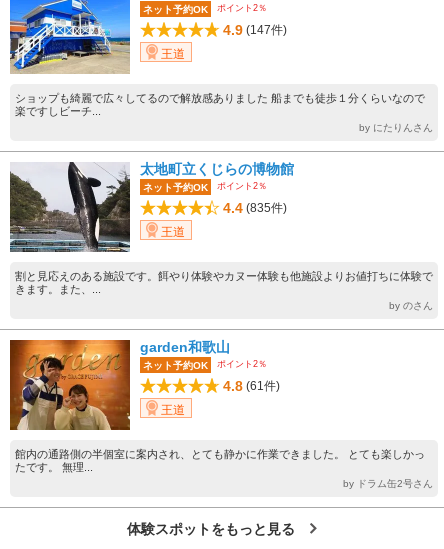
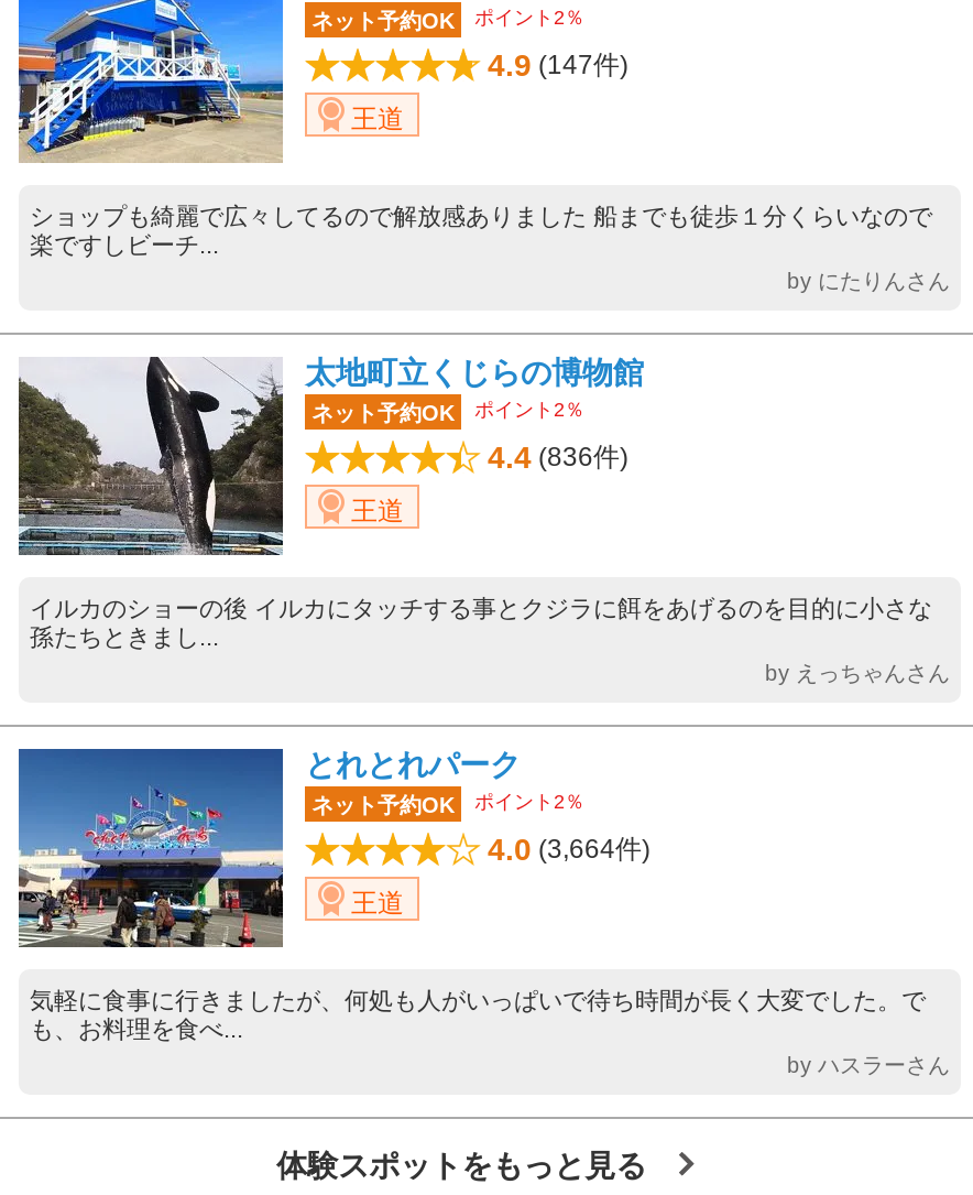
[223,199,287,215] 4.4 (835件) -> [488,439,628,475] 4.4 (836件)
[15,270,433,311] 割と見応えのある施設です。餌やり体験やカヌー体験も他施設よりお値打ちに体験で | きます。また、... | by のさん -> [30,595,950,685] イルカのショーの後 イルカにタッチする事とクジラに餌をあげるのを目的に小さな | 孫たちときまし... | by えっちゃんさん
[9,339,230,431] [image] | garden和歌山 -> [17,747,521,949] [image] | とれとれパーク
[223,377,280,393] 4.8 (61件) -> [488,832,651,867] 4.0 (3,664件)
[15,448,433,489] 館内の通路側の半個室に案内され、とても静かに作業できました。 とても楽しかっ | たです。 無理... | by ドラム缶2号さん -> [30,987,950,1077] 気軽に食事に行きましたが、何処も人がいっぱいで待ち時間が長く大変でした。で | も、お料理を食べ... | by ハスラーさん

